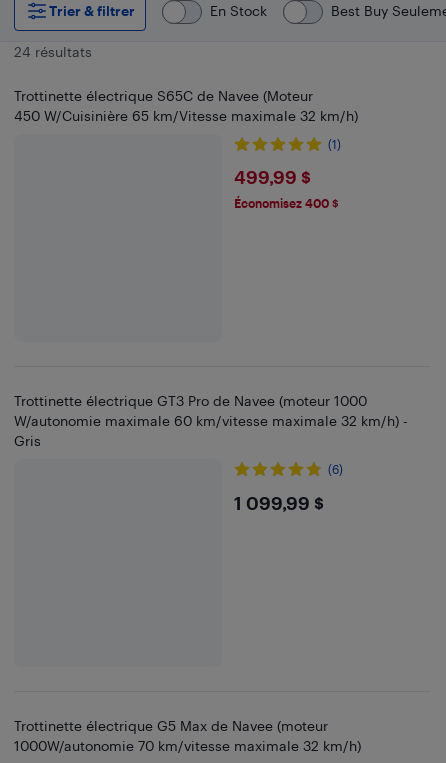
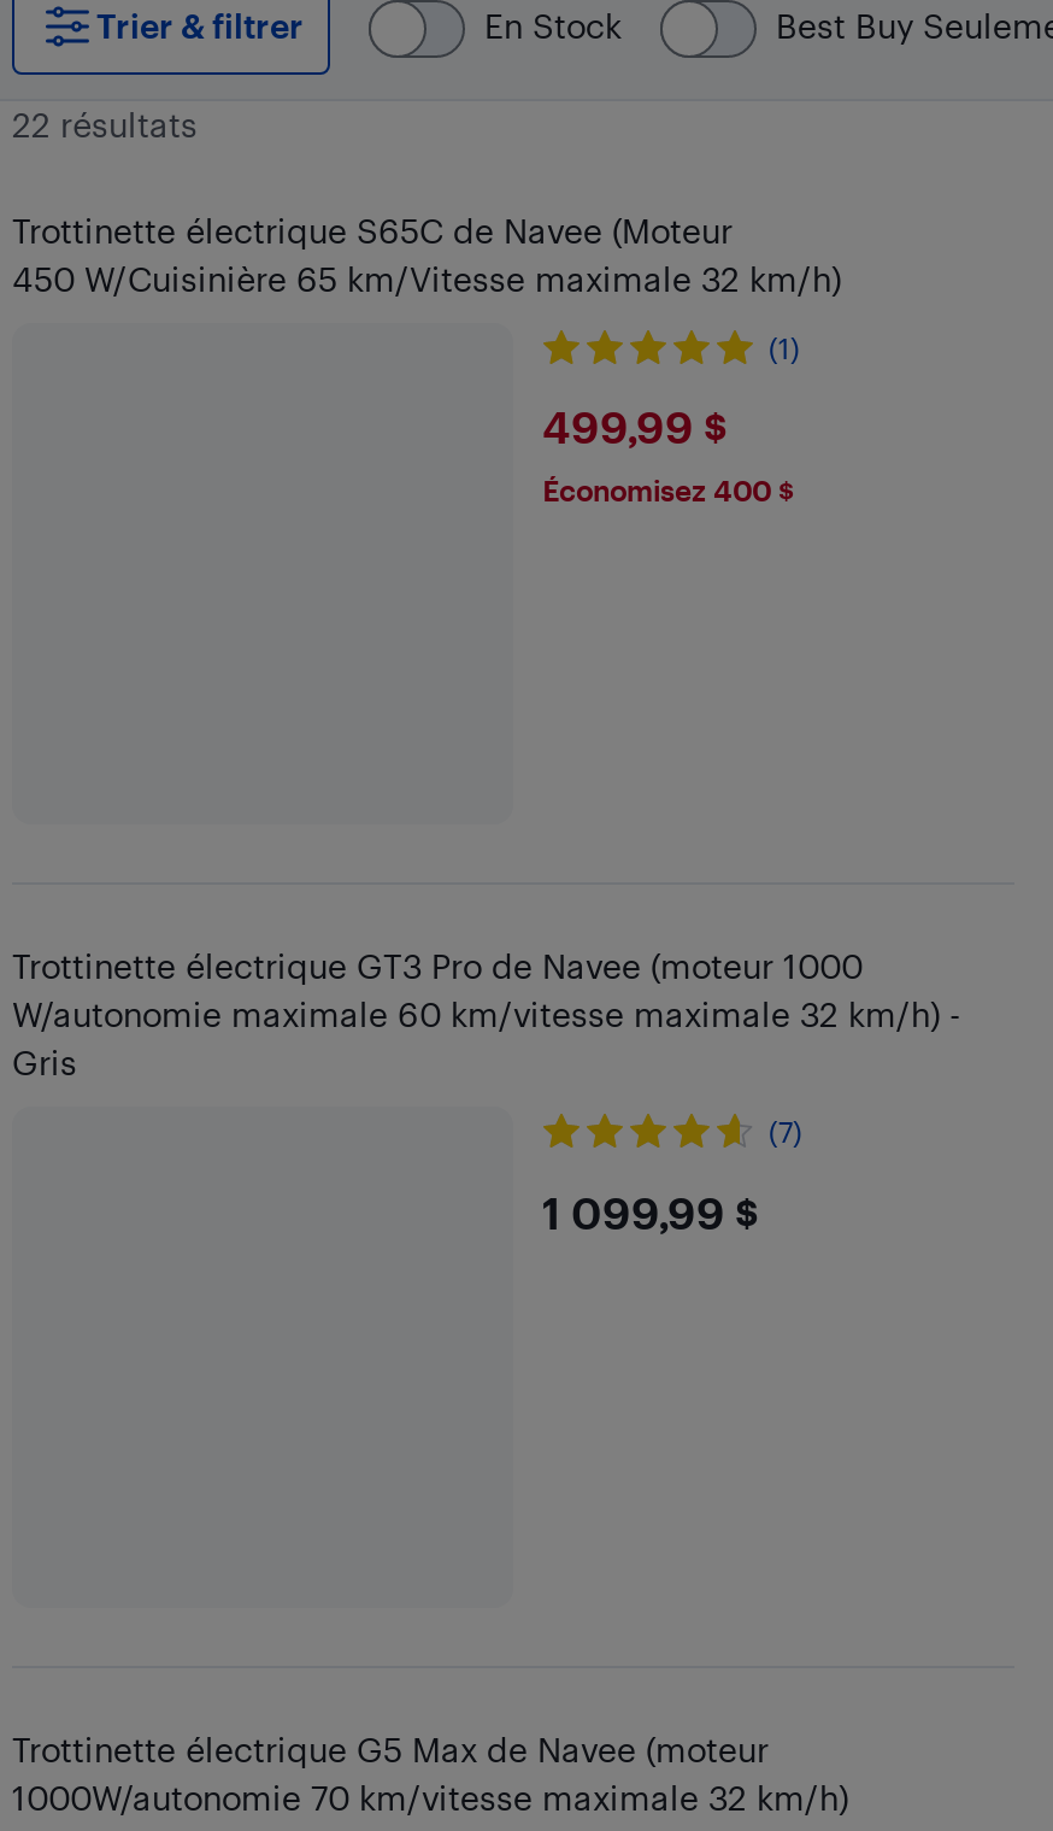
[14,43,92,60] 24 résultats -> [12,104,198,145] 22 résultats
[328,462,343,476] (6) -> [769,1114,802,1148] (7)

